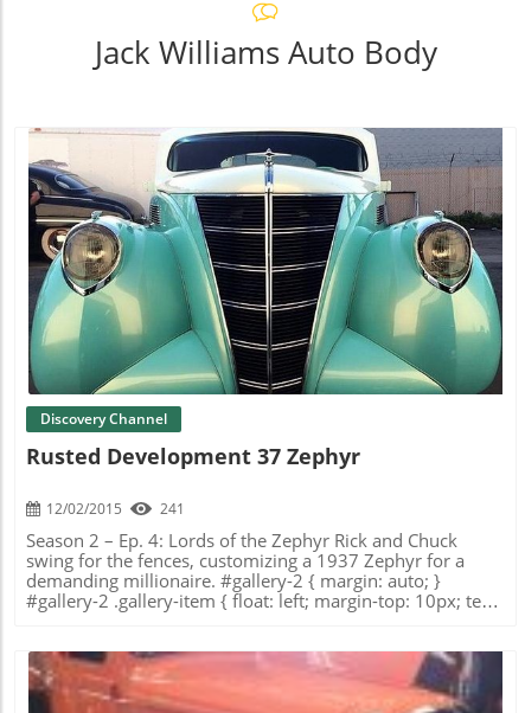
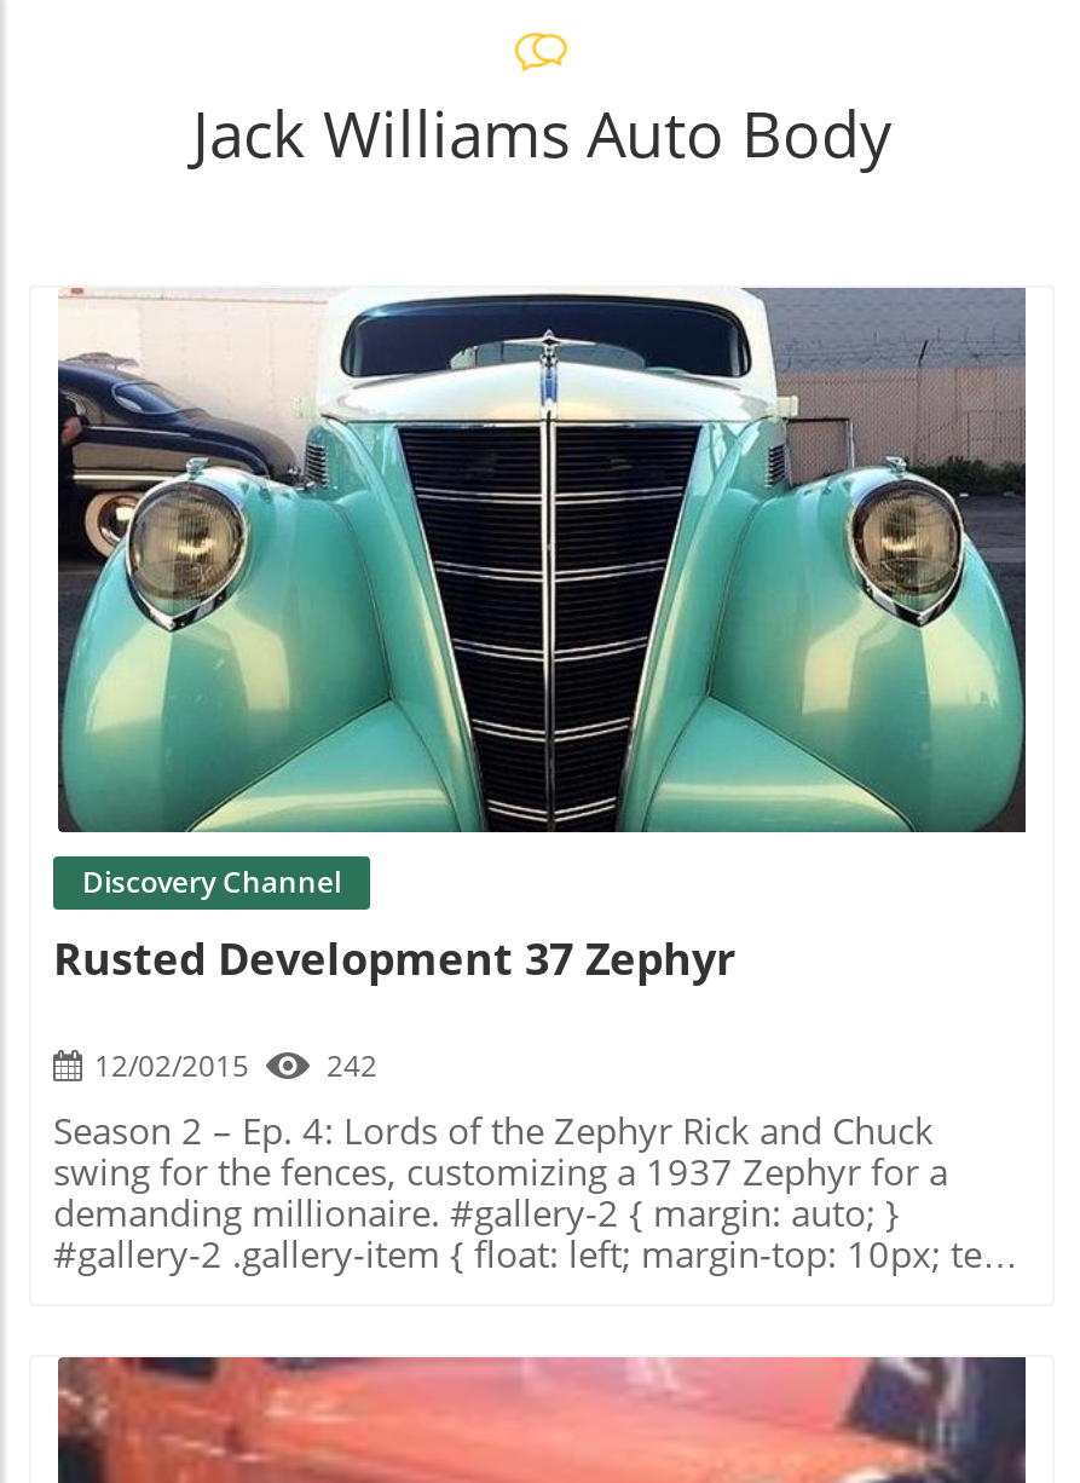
[46,499,185,519] 12/02/2015 241 -> [94,1045,377,1086] 12/02/2015 242

